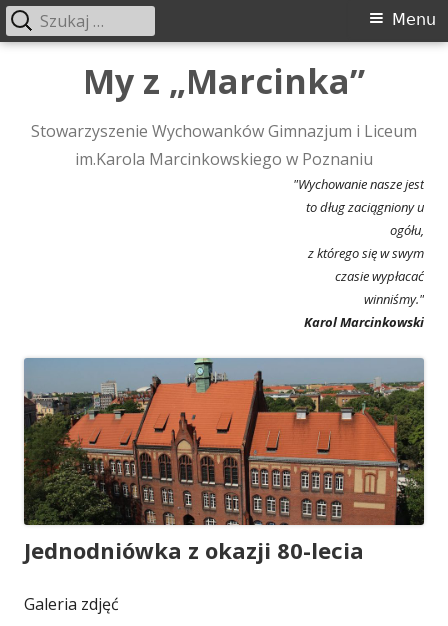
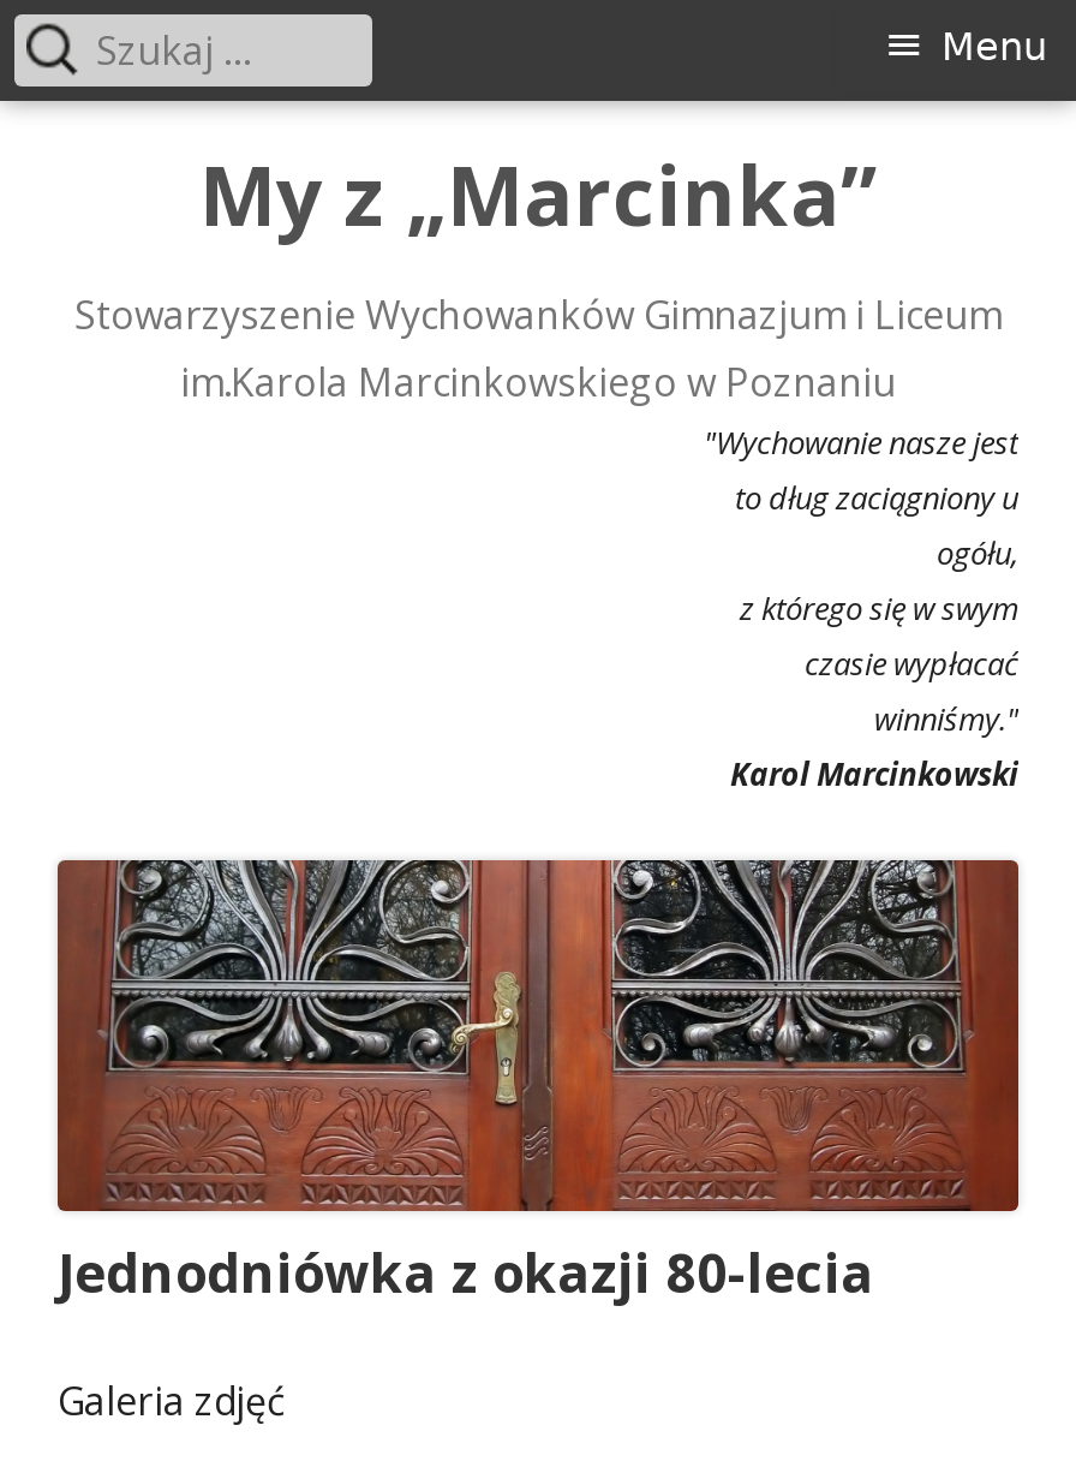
[23,357,424,526] [image] -> [55,858,1018,1213] [image]

